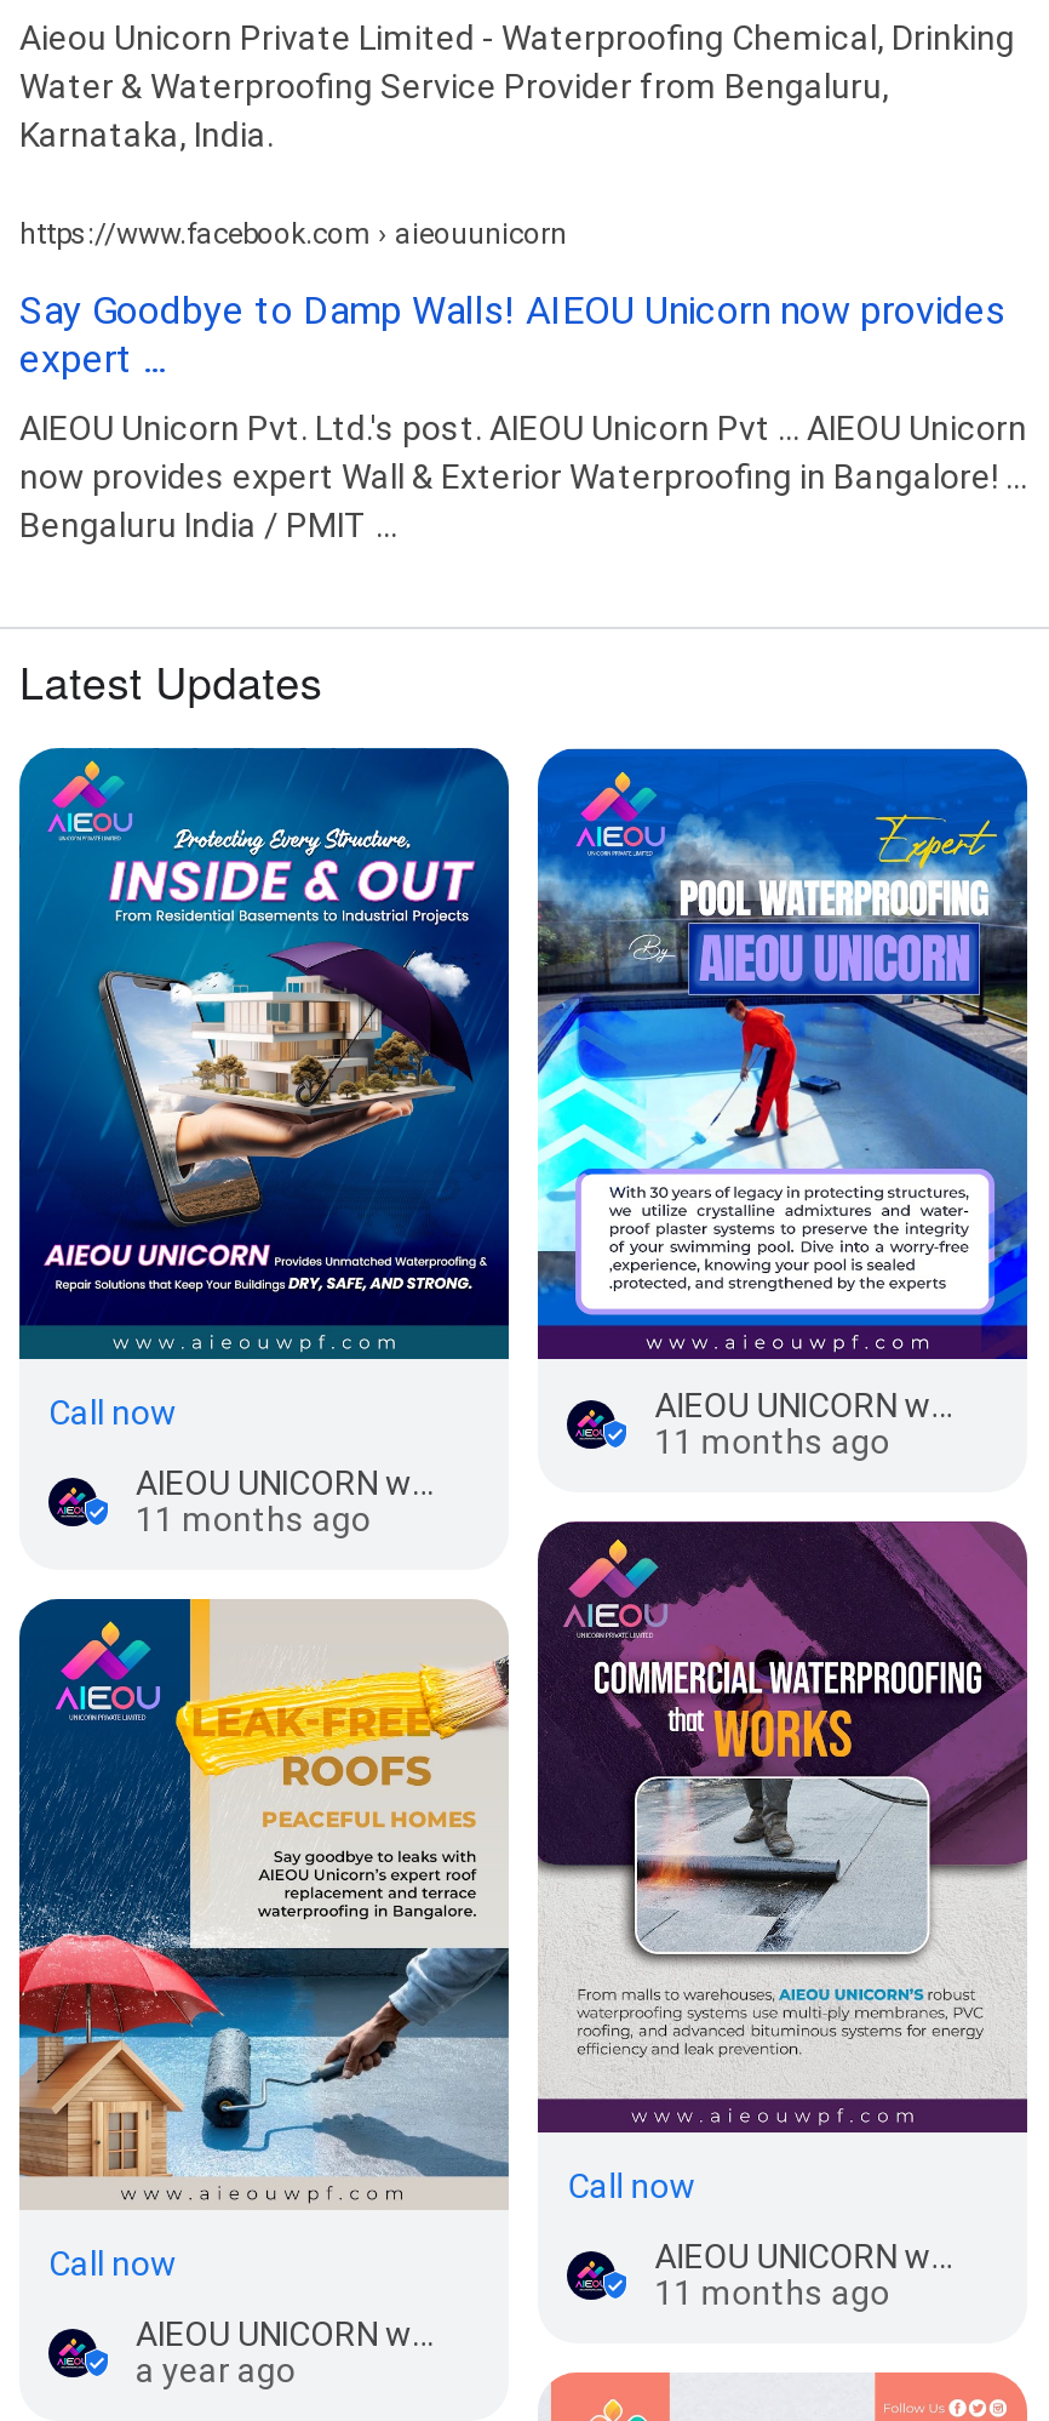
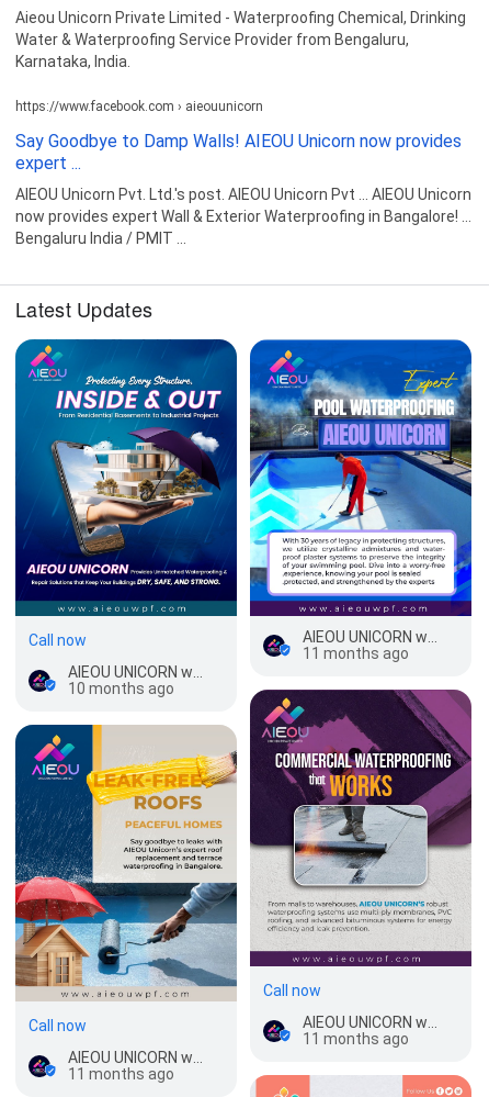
[136,1500,371,1538] 11 months ago -> [68,680,174,697] 10 months ago
[136,2351,296,2389] a year ago -> [68,1065,174,1083] 11 months ago

